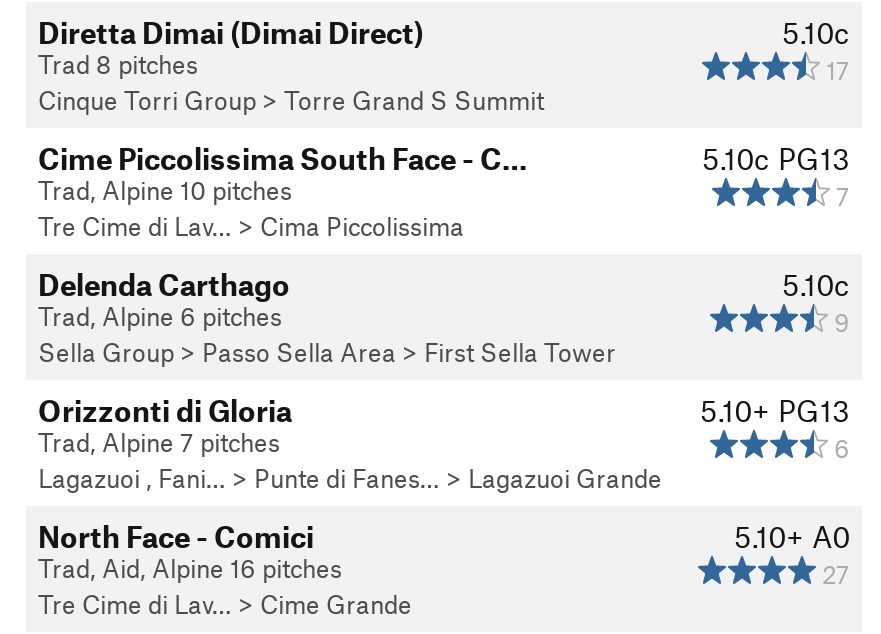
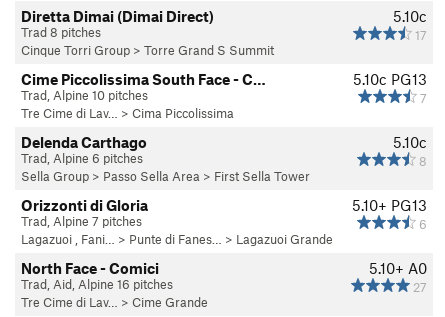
[828,306,850,338] 9 -> [416,153,427,169] 8

